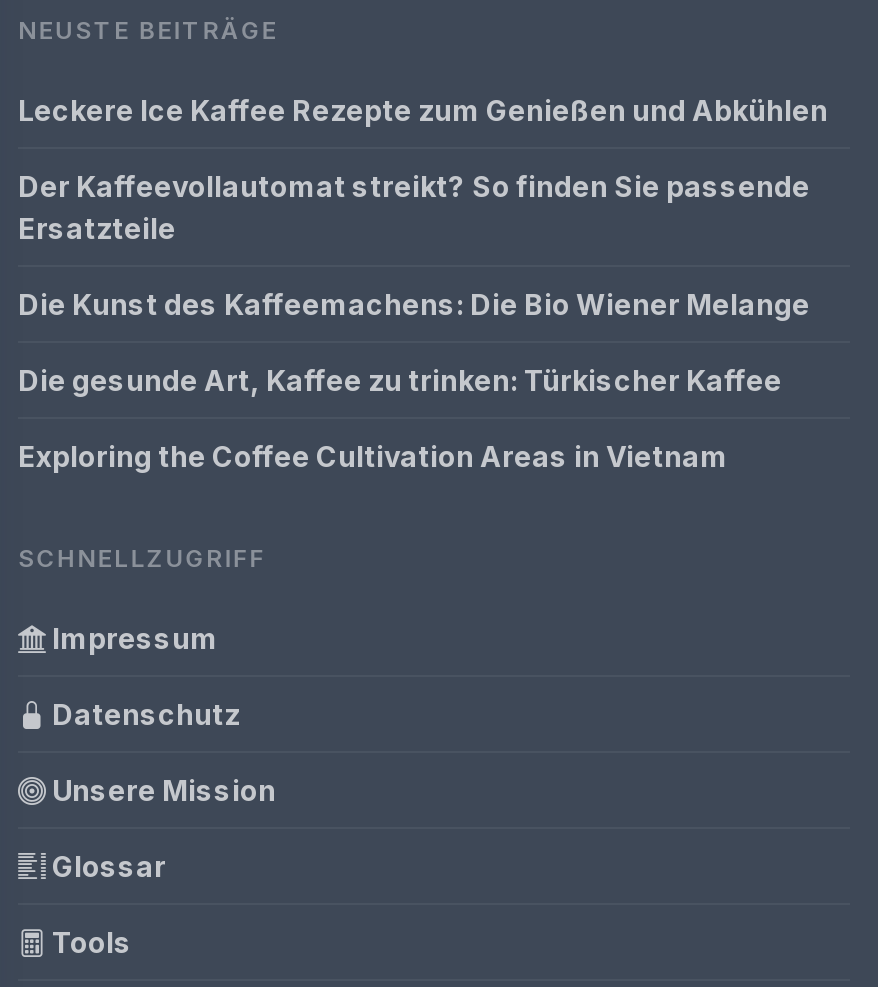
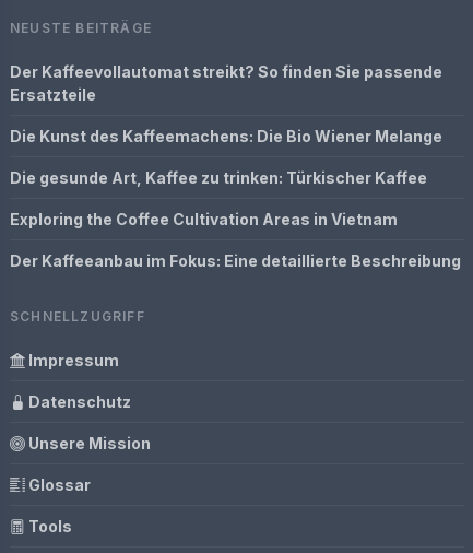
[18,93,828,127] Leckere Ice Kaffee Rezepte zum Genießen und Abkühlen -> none
moved [18,169,810,473] -> [10,62,442,228]: Der Kaffeevollautomat streikt? So finden Sie passende | Ersatzteile | Die Kunst des Kaffeemachens: Die Bio Wiener Melange | Die gesunde Art, Kaffee zu trinken: Türkischer Kaffee | Exploring the Coffee Cultivation Areas in Vietnam
none -> [10,251,461,270] Der Kaffeeanbau im Fokus: Eine detaillierte Beschreibung

